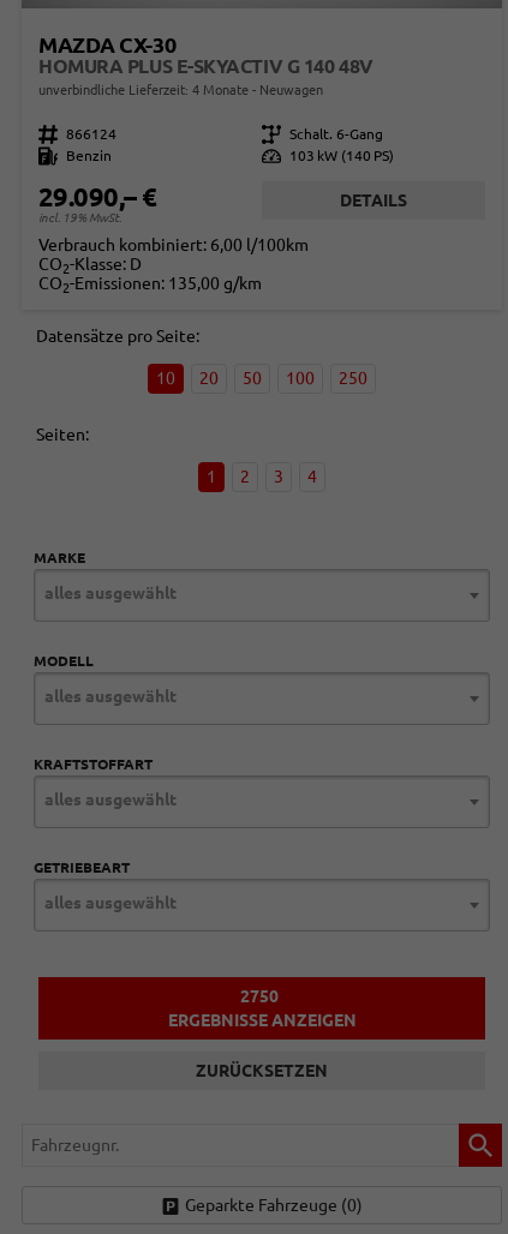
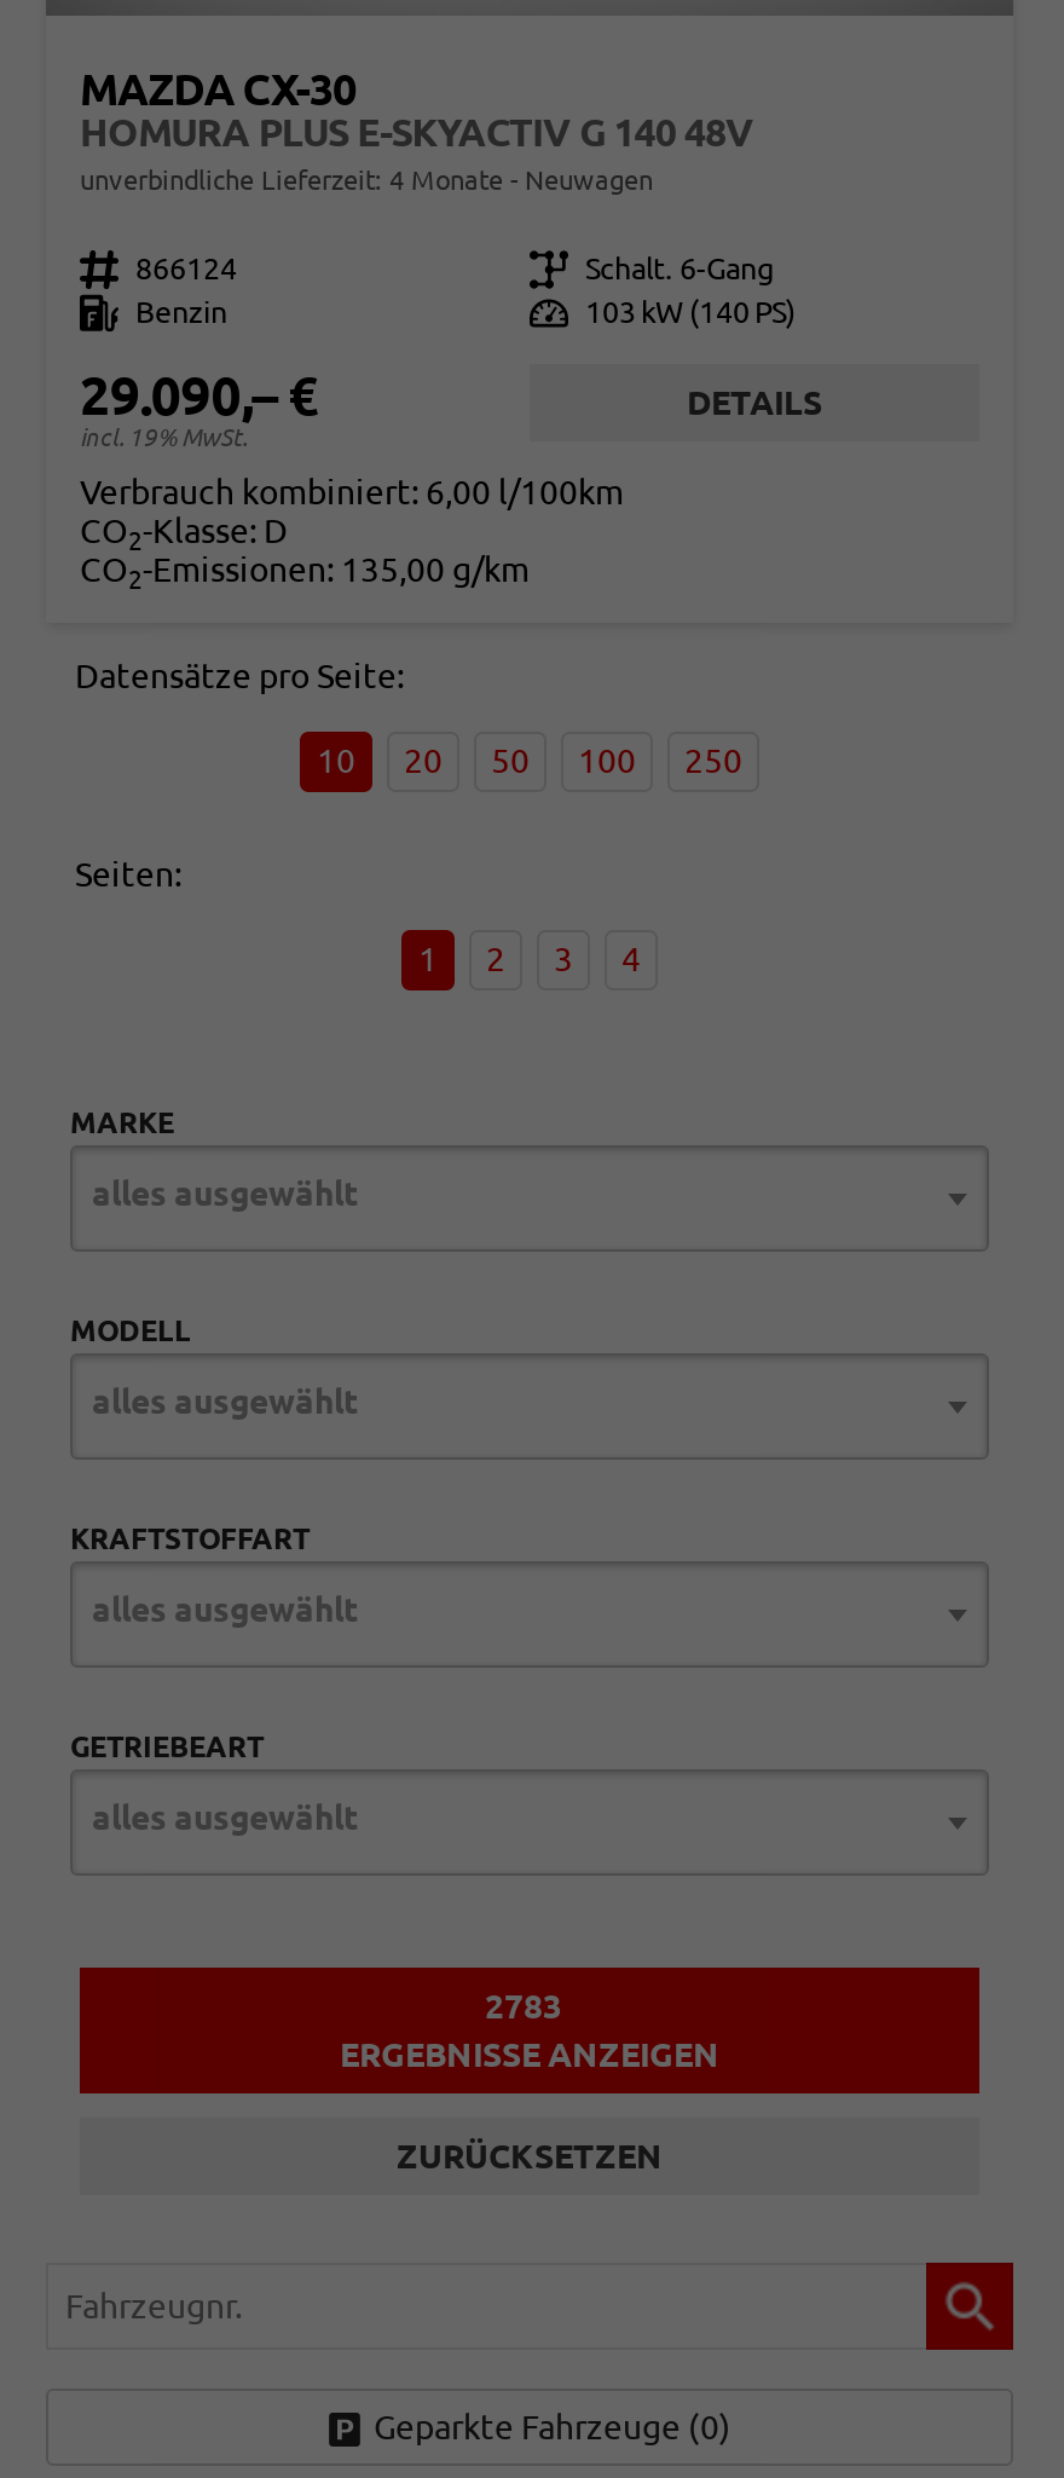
[240,987,278,1006] 2750 -> [485,1987,562,2025] 2783

